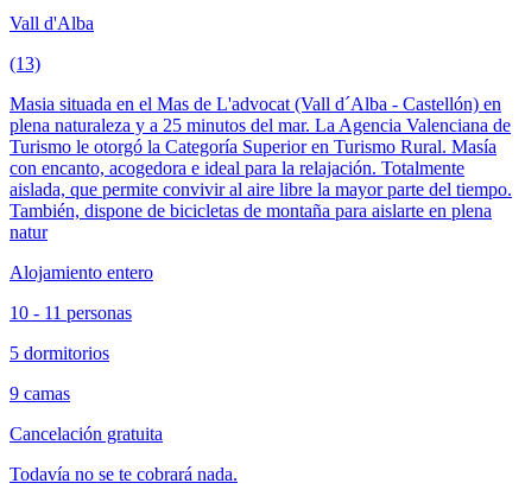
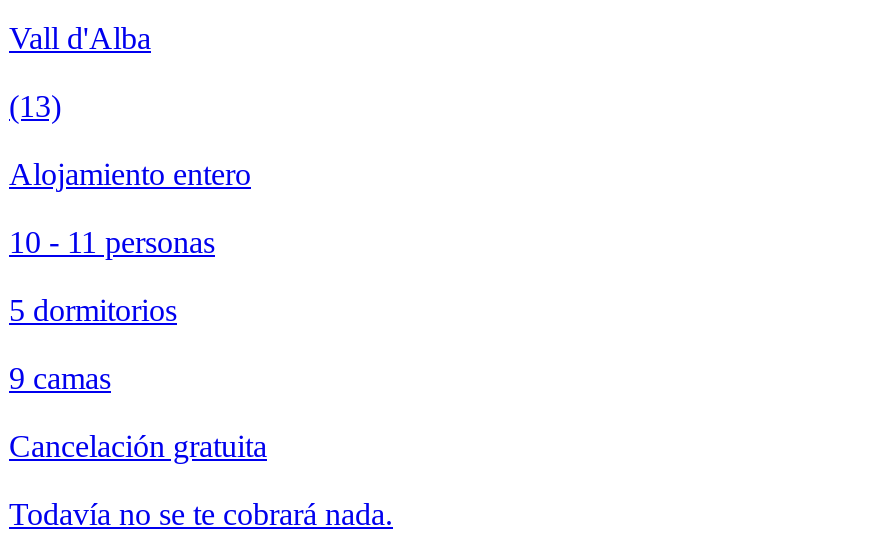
[10,93,512,241] Masia situada en el Mas de L'advocat (Vall d´Alba - Castellón) en | plena naturaleza y a 25 minutos del mar. La Agencia Valenciana de | Turismo le otorgó la Categoría Superior en Turismo Rural. Masía | con encanto, acogedora e ideal para la relajación. Totalmente | aislada, que permite convivir al aire libre la mayor parte del tiempo. | También, dispone de bicicletas de montaña para aislarte en plena | natur -> none

